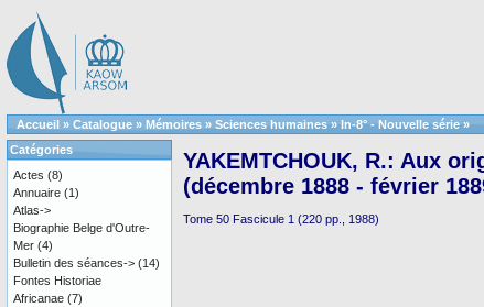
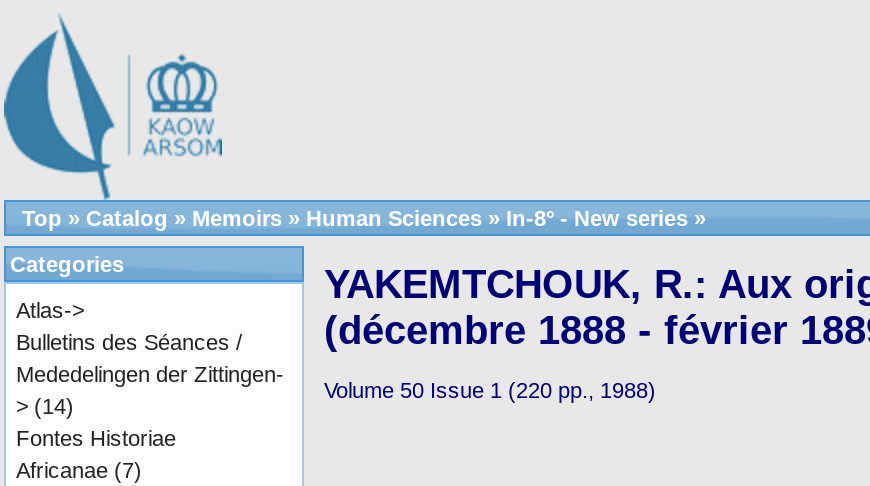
[17,118,470,131] Accueil» Catalogue» Mémoires» Sciences humaines» In-8° - Nouvelle série» -> [22,206,706,230] Top» Catalog» Memoirs» Human Sciences» In-8° - New series»
[10,143,79,199] Catégories | Actes (8) | Annuaire (1) -> [10,252,124,276] Categories
[183,213,379,226] Tome 50 Fascicule 1 (220 pp., 1988) -> [324,379,656,403] Volume 50 Issue 1 (220 pp., 1988)
[13,221,160,270] Biographie Belge d'Outre- | Mer (4) | Bulletin des séances-> (14) -> [16,330,284,418] Bulletins des Séances / | Mededelingen der Zittingen- | > (14)

